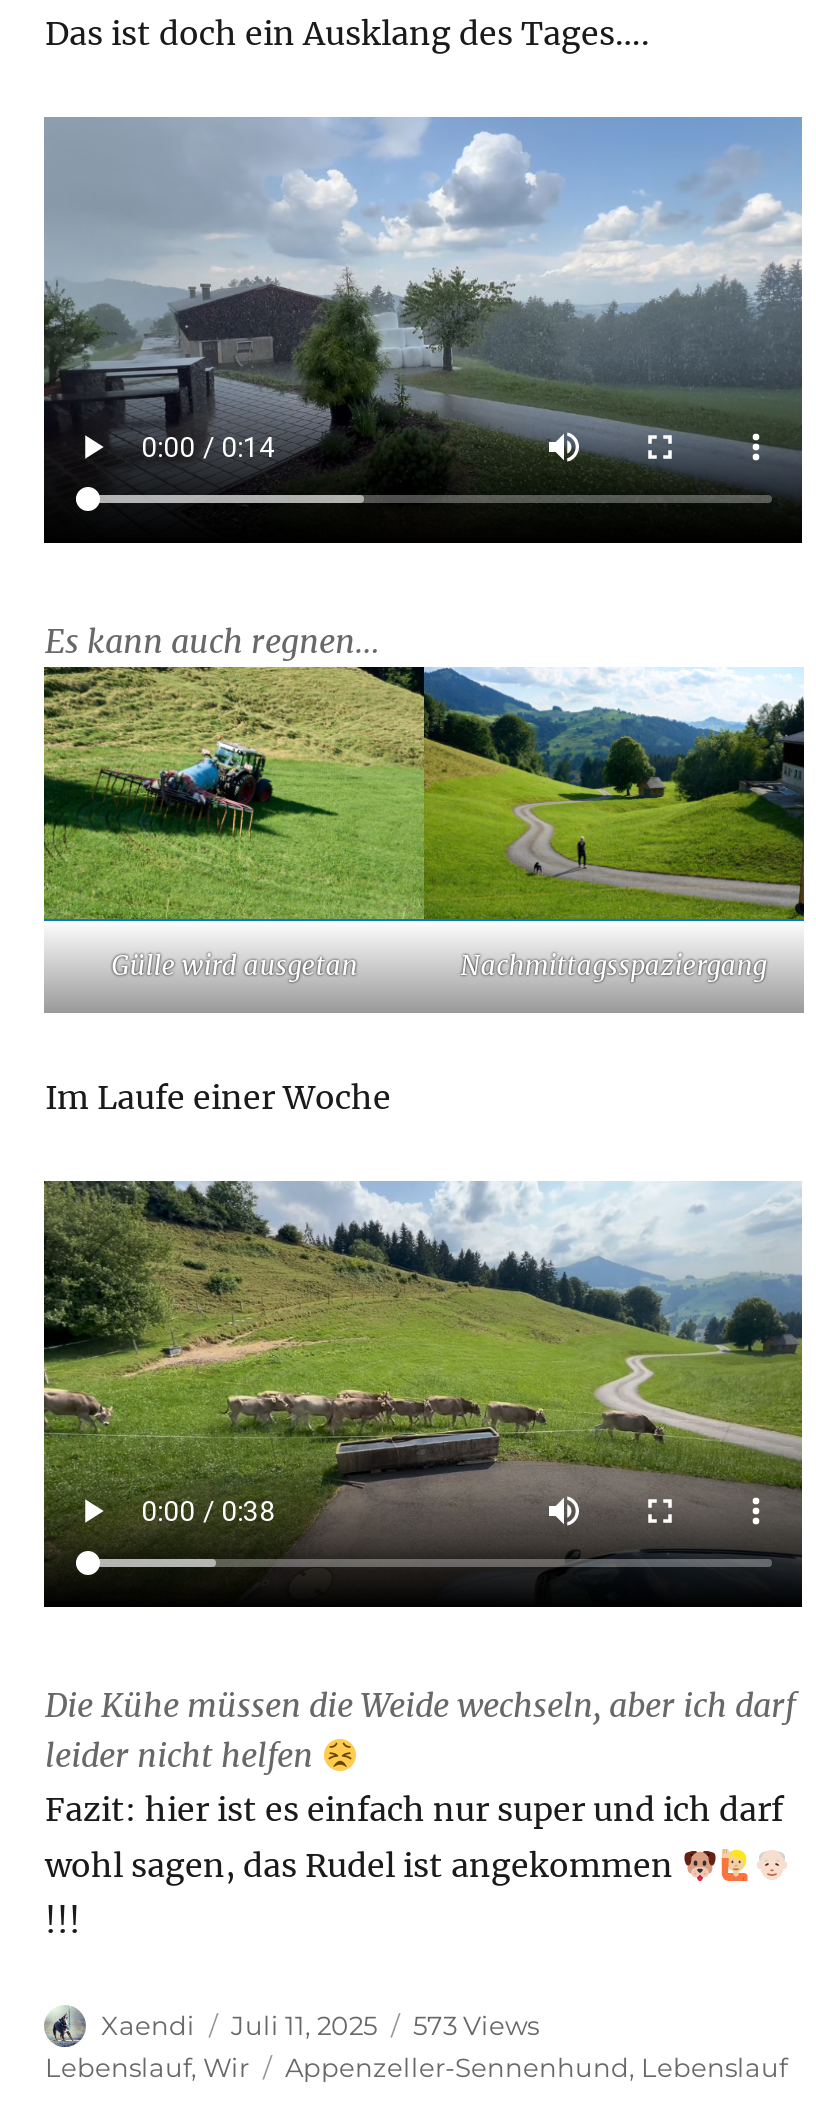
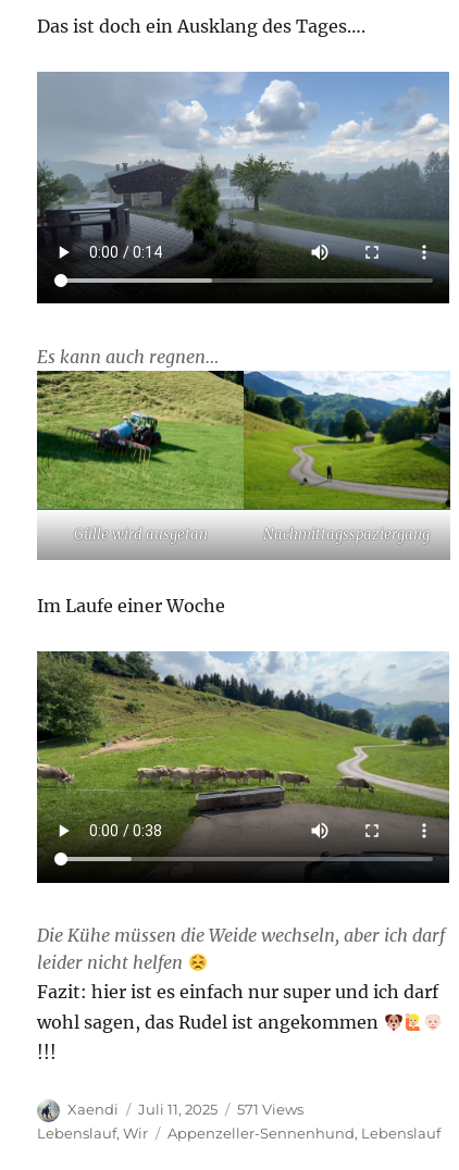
[413,2009,539,2041] 573 Views -> [238,1101,304,1118] 571 Views

